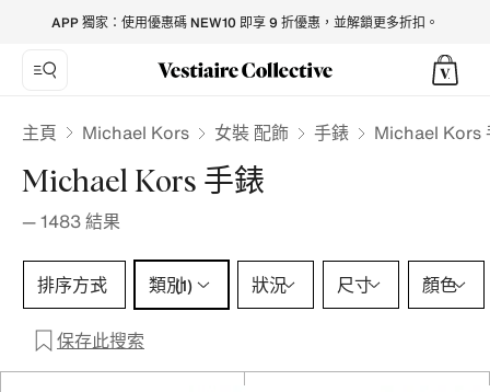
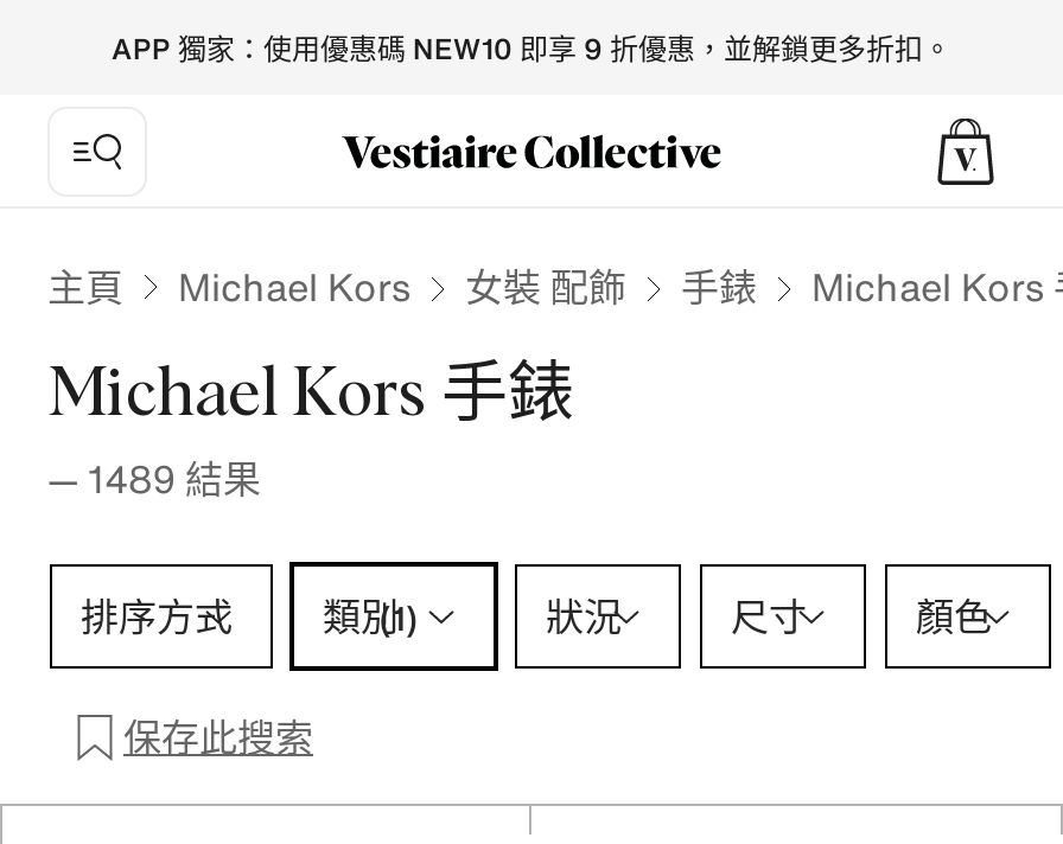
[22,208,120,234] — 1483 結果 -> [47,450,261,507] — 1489 結果

